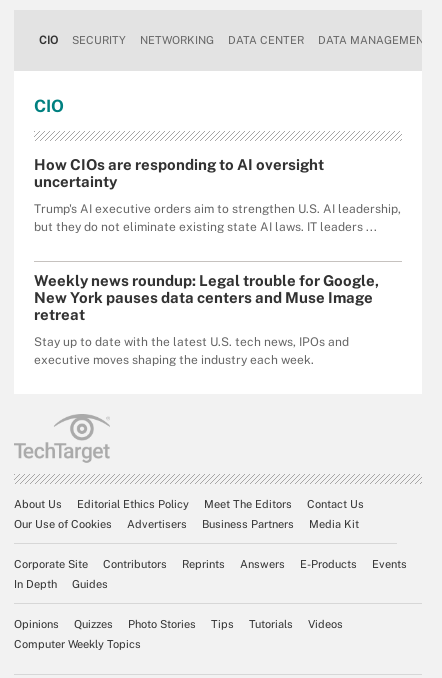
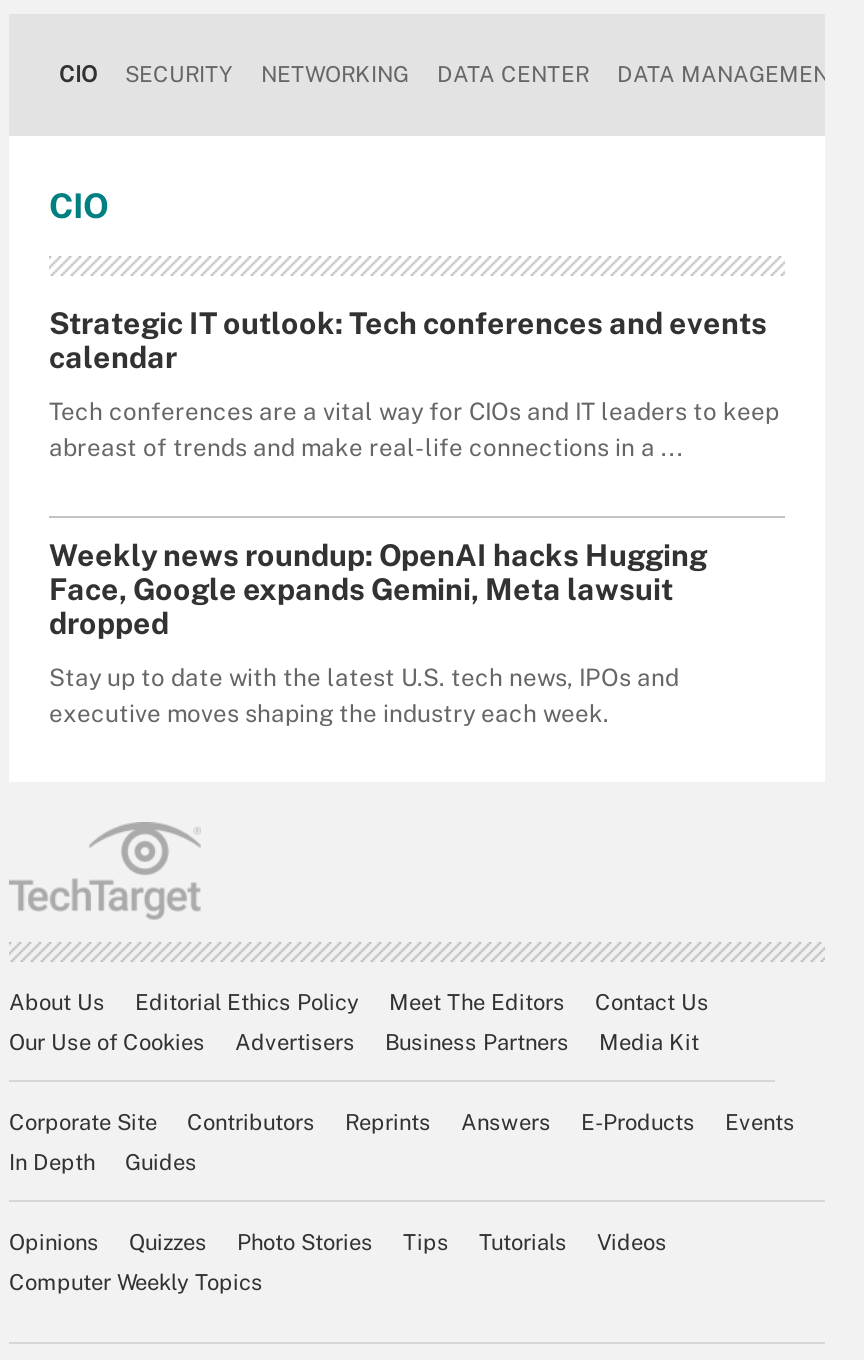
[34,155,324,189] How CIOs are responding to AI oversight | uncertainty -> [49,305,767,373] Strategic IT outlook: Tech conferences and events | calendar
[34,201,401,233] Trump's AI executive orders aim to strengthen U.S. AI leadership, | but they do not eliminate existing state AI laws. IT leaders ... -> [49,397,779,461] Tech conferences are a vital way for CIOs and IT leaders to keep | abreast of trends and make real-life connections in a ...
[34,271,379,322] Weekly news roundup: Legal trouble for Google, | New York pauses data centers and Muse Image | retreat -> [49,537,707,639] Weekly news roundup: OpenAI hacks Hugging | Face, Google expands Gemini, Meta lawsuit | dropped

